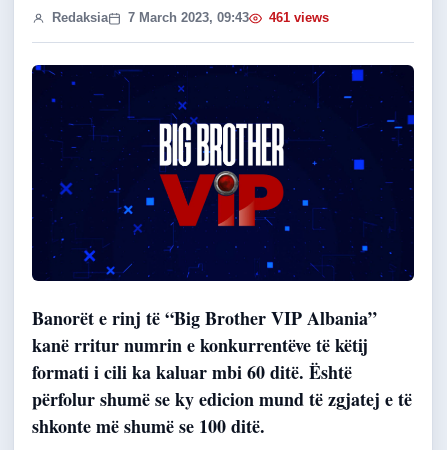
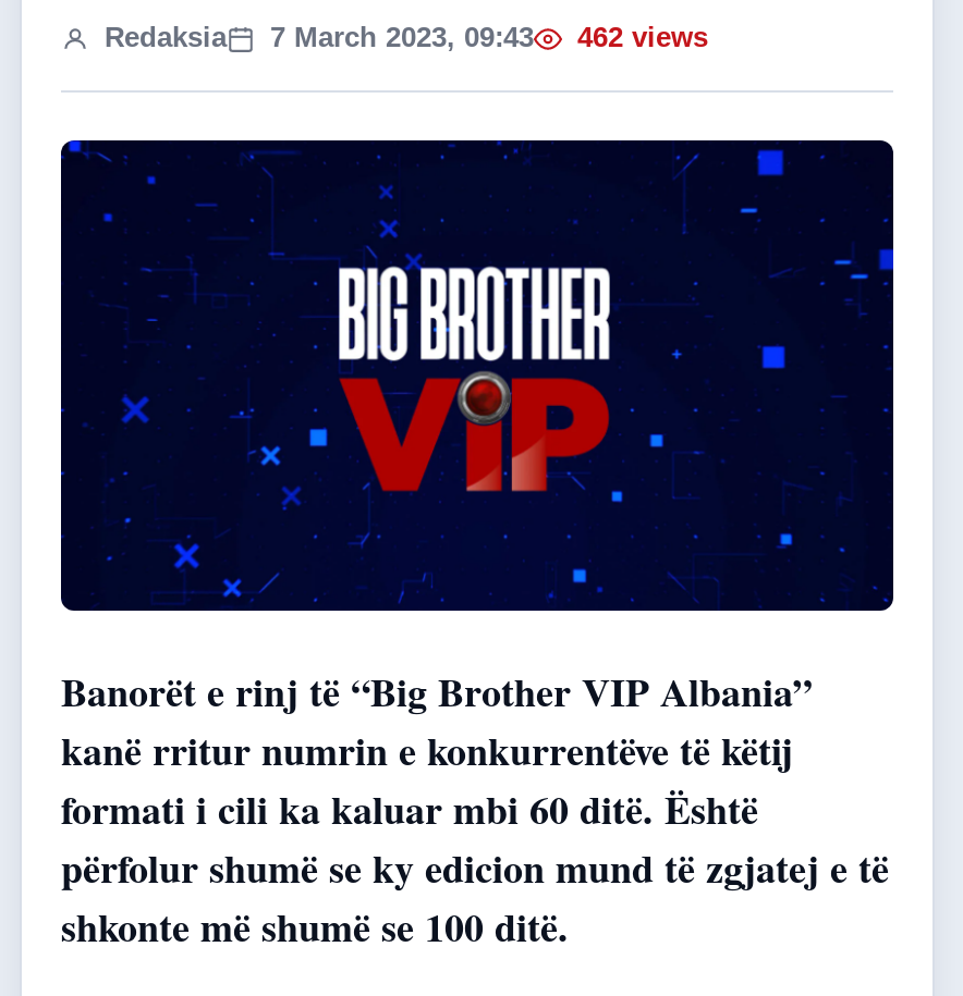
[48,10,329,25] Redaksia 7 March 2023, 09:43 461 views -> [96,21,708,53] Redaksia 7 March 2023, 09:43 462 views

